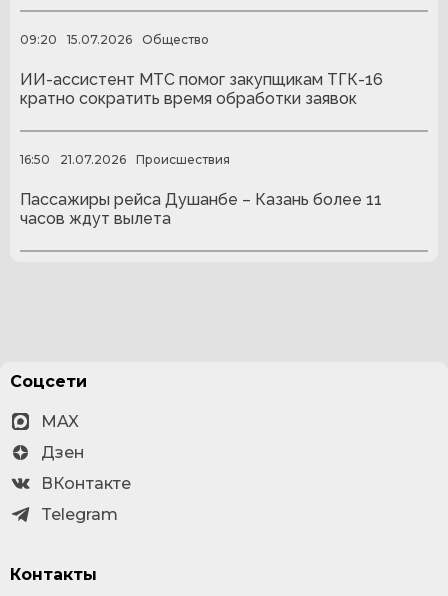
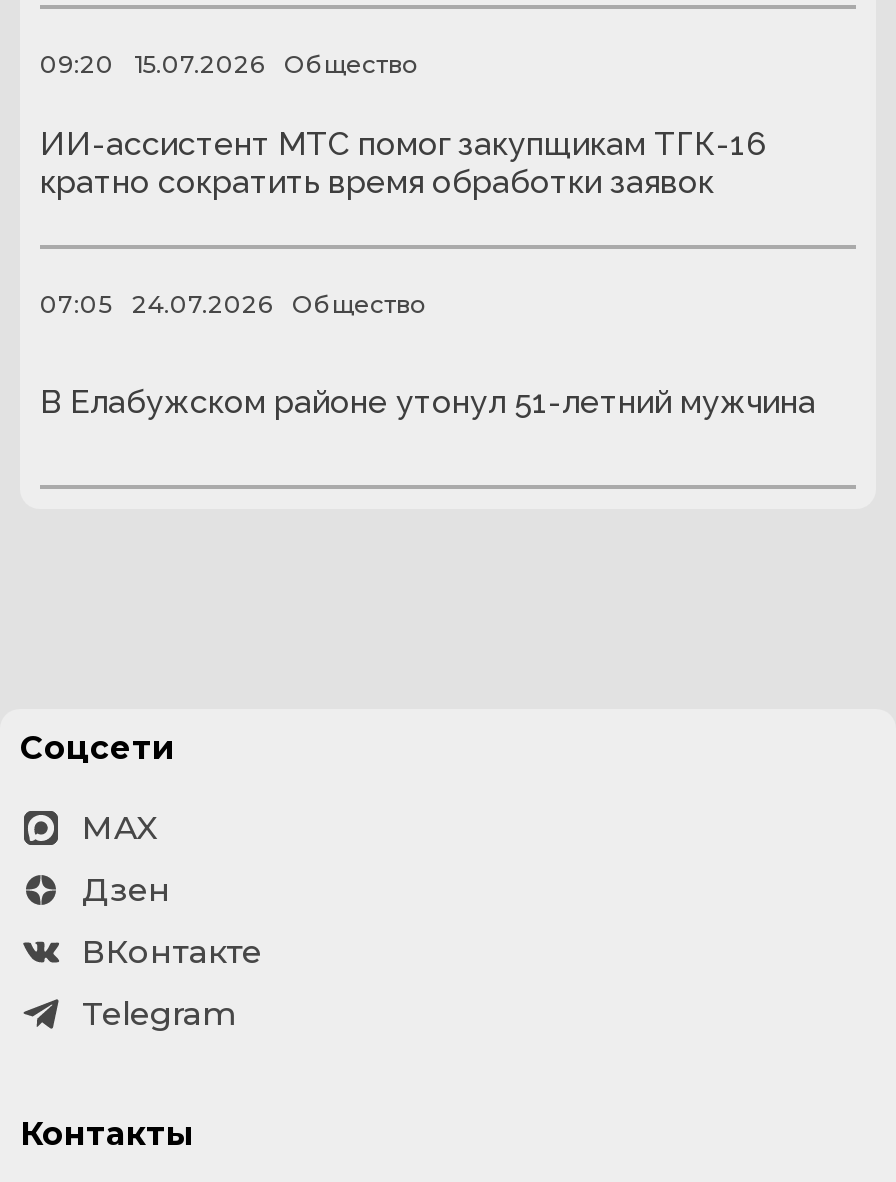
[20,152,230,167] 16:50 | 21.07.2026 | Происшествия -> [40,290,426,320] 07:05 | 24.07.2026 | Общество
[20,190,382,228] Пассажиры рейса Душанбе – Казань более 11 | часов ждут вылета -> [40,384,816,422] В Елабужском районе утонул 51-летний мужчина

